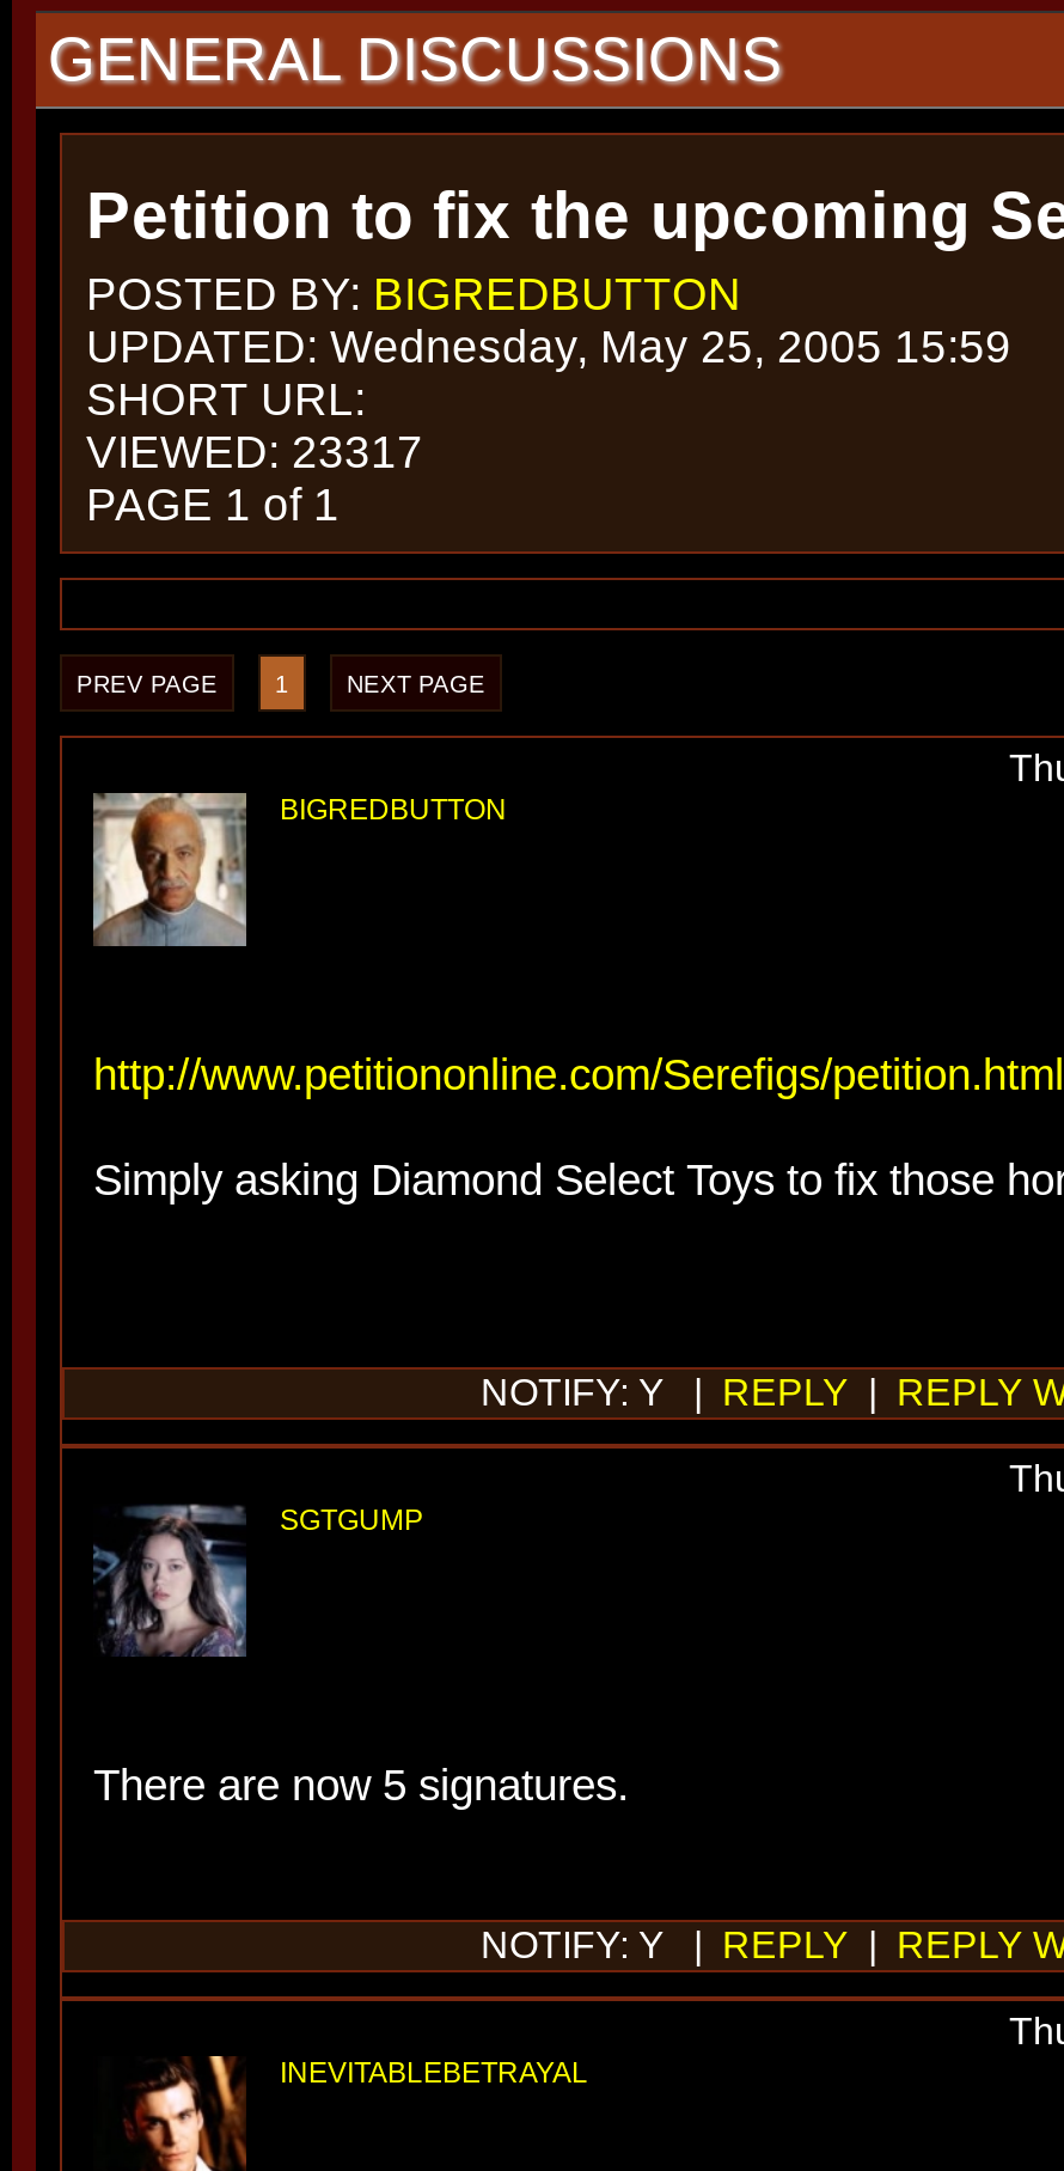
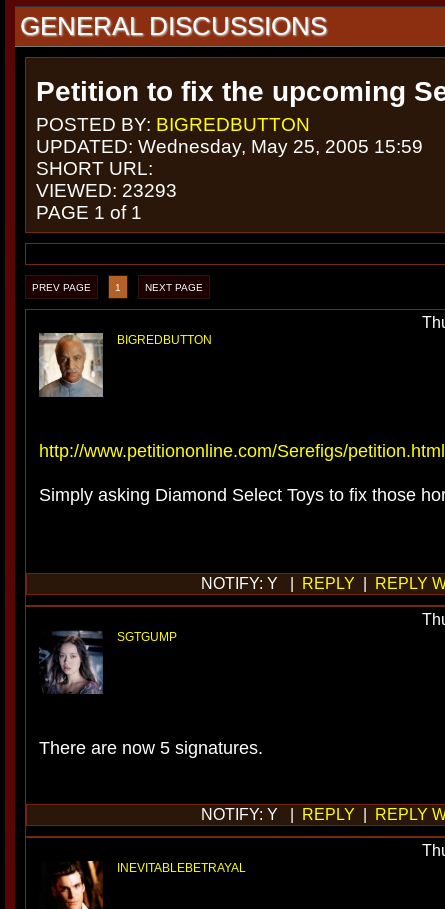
[86,427,423,477] VIEWED: 23317 -> [36,180,177,201] VIEWED: 23293

